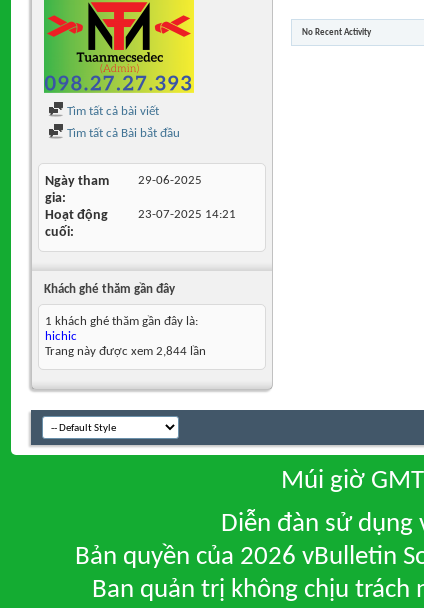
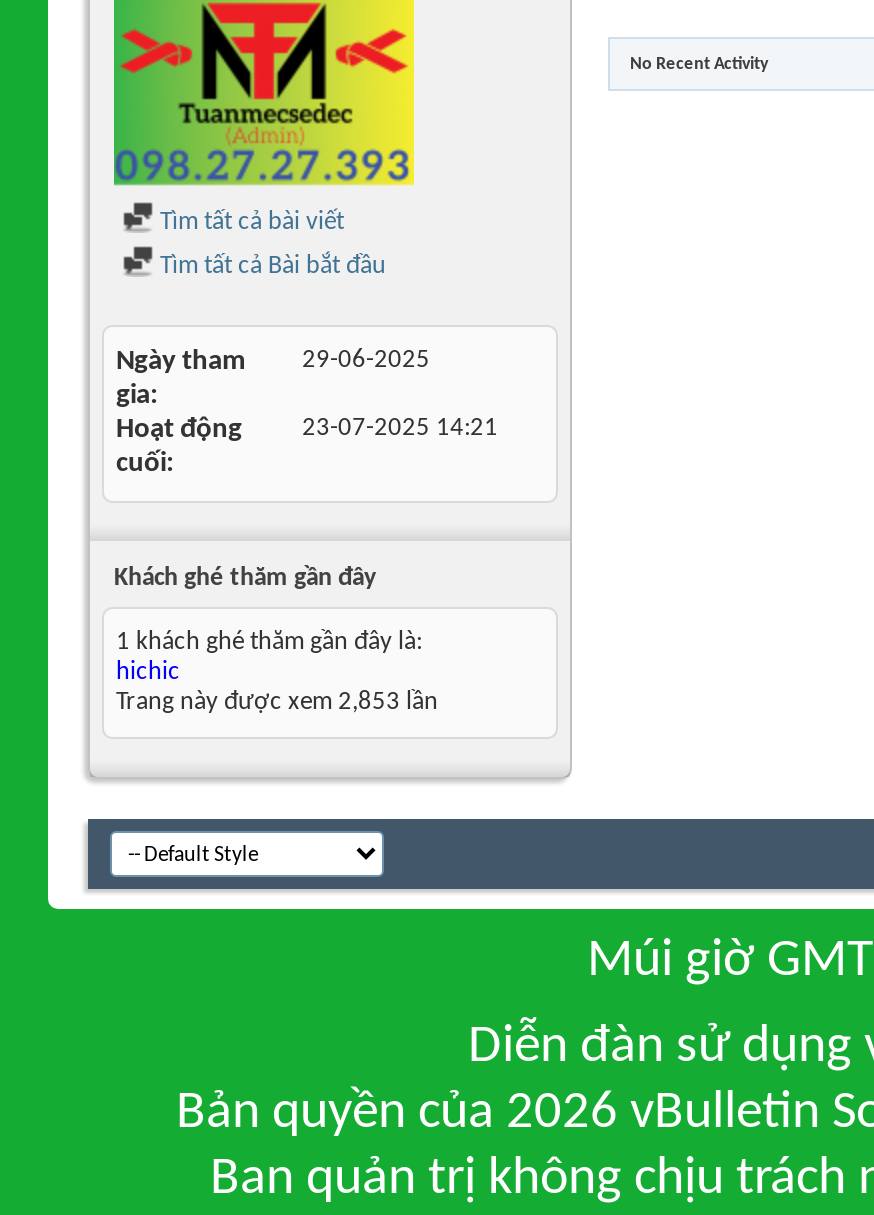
[45,345,206,358] Trang này được xem 2,844 lần -> [116,689,438,715] Trang này được xem 2,853 lần

